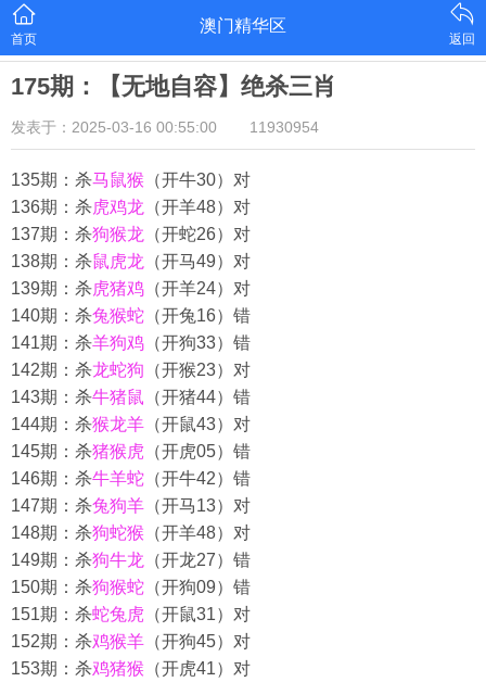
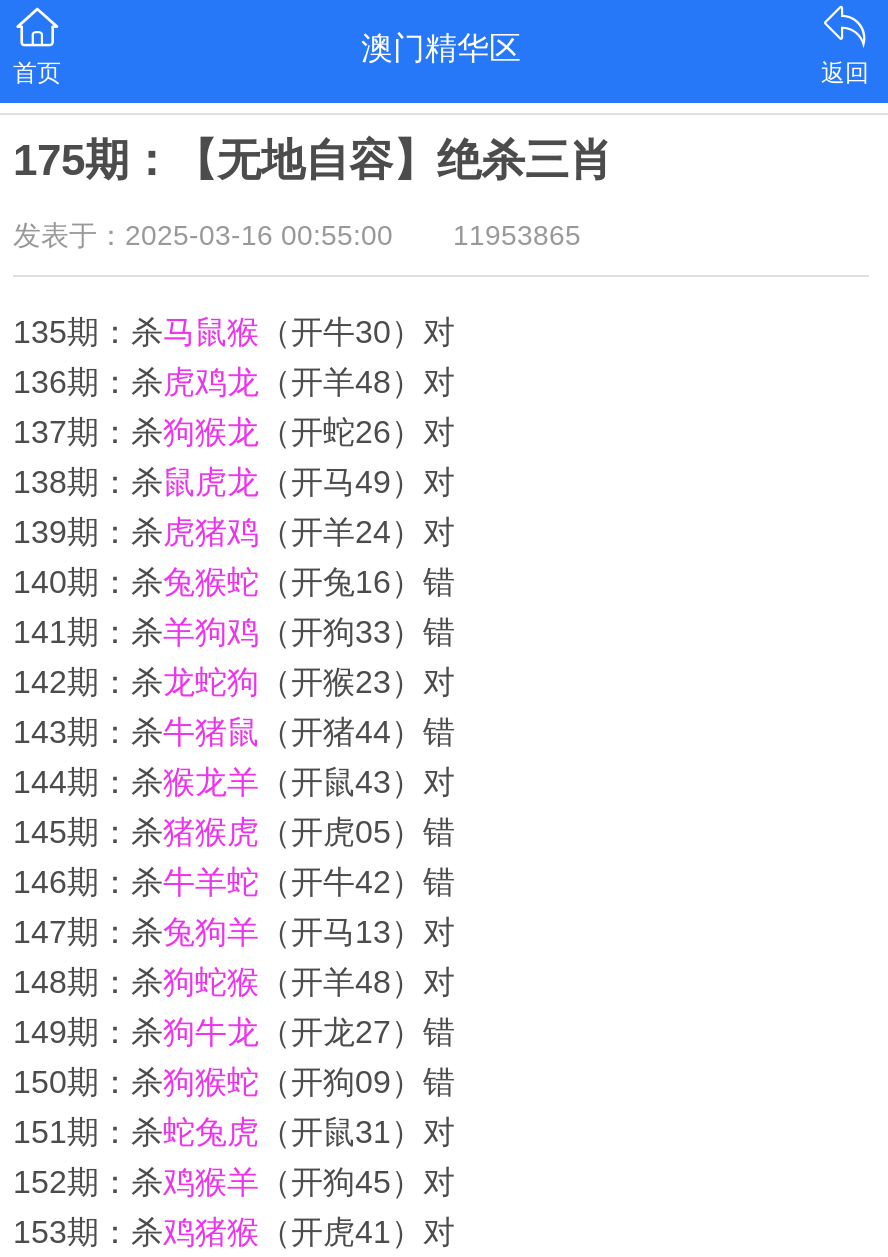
[11,118,319,136] 发表于：2025-03-16 00:55:00 11930954 -> [13,219,581,251] 发表于：2025-03-16 00:55:00 11953865

